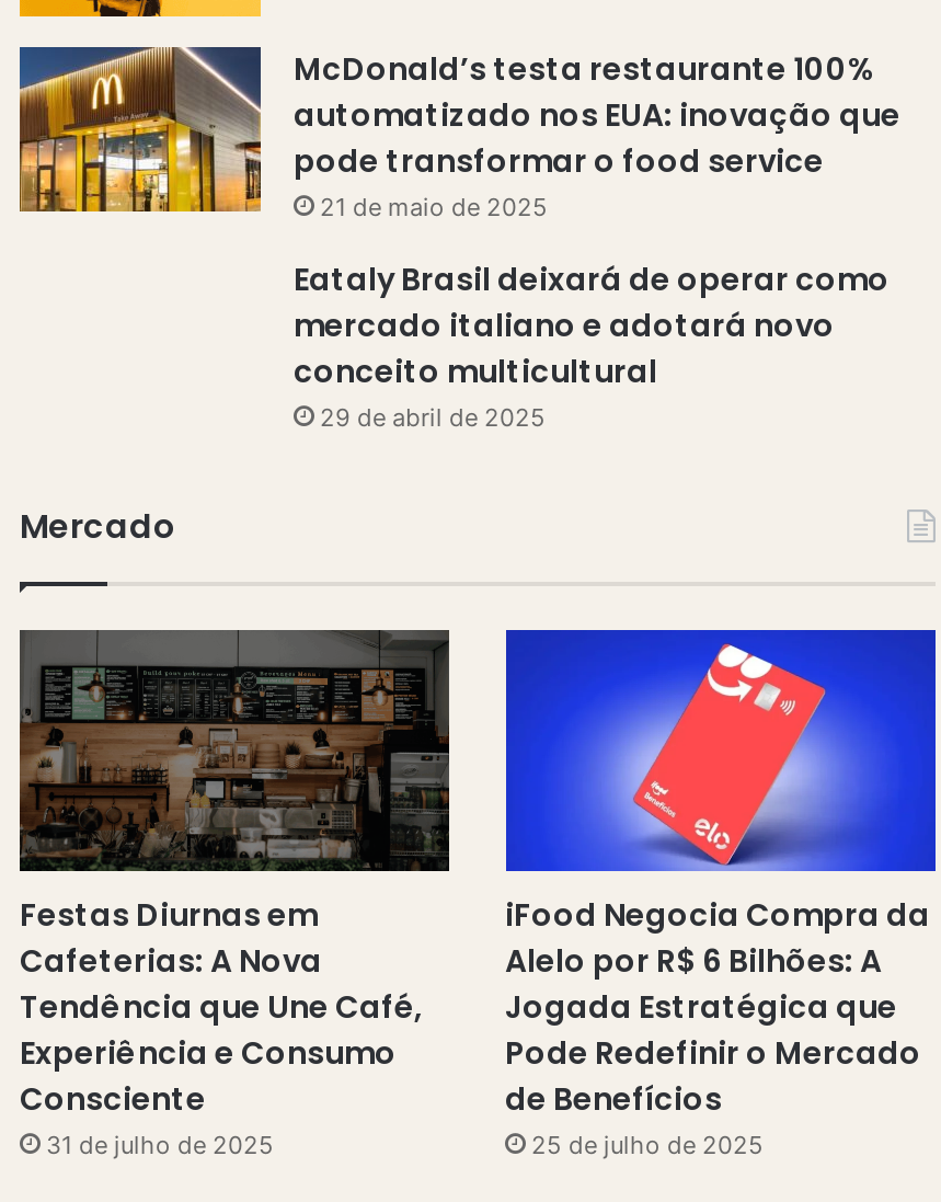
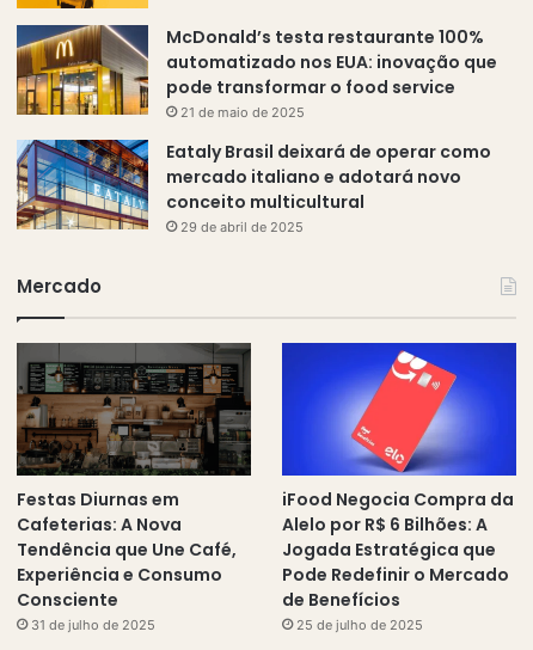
none -> [16,139,149,231] [image]

